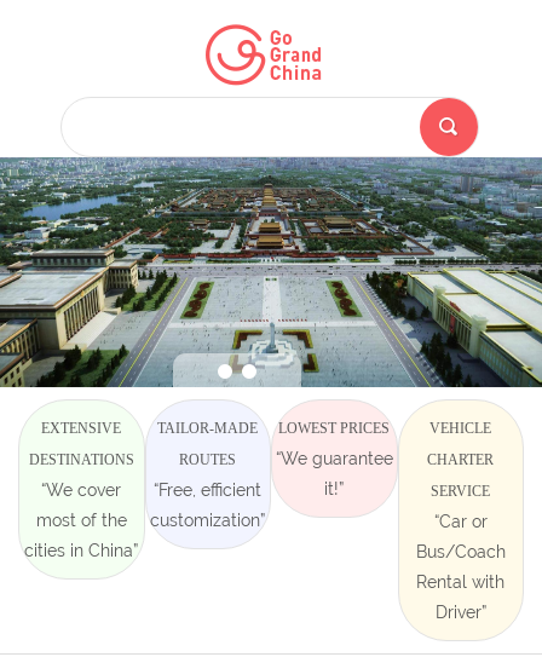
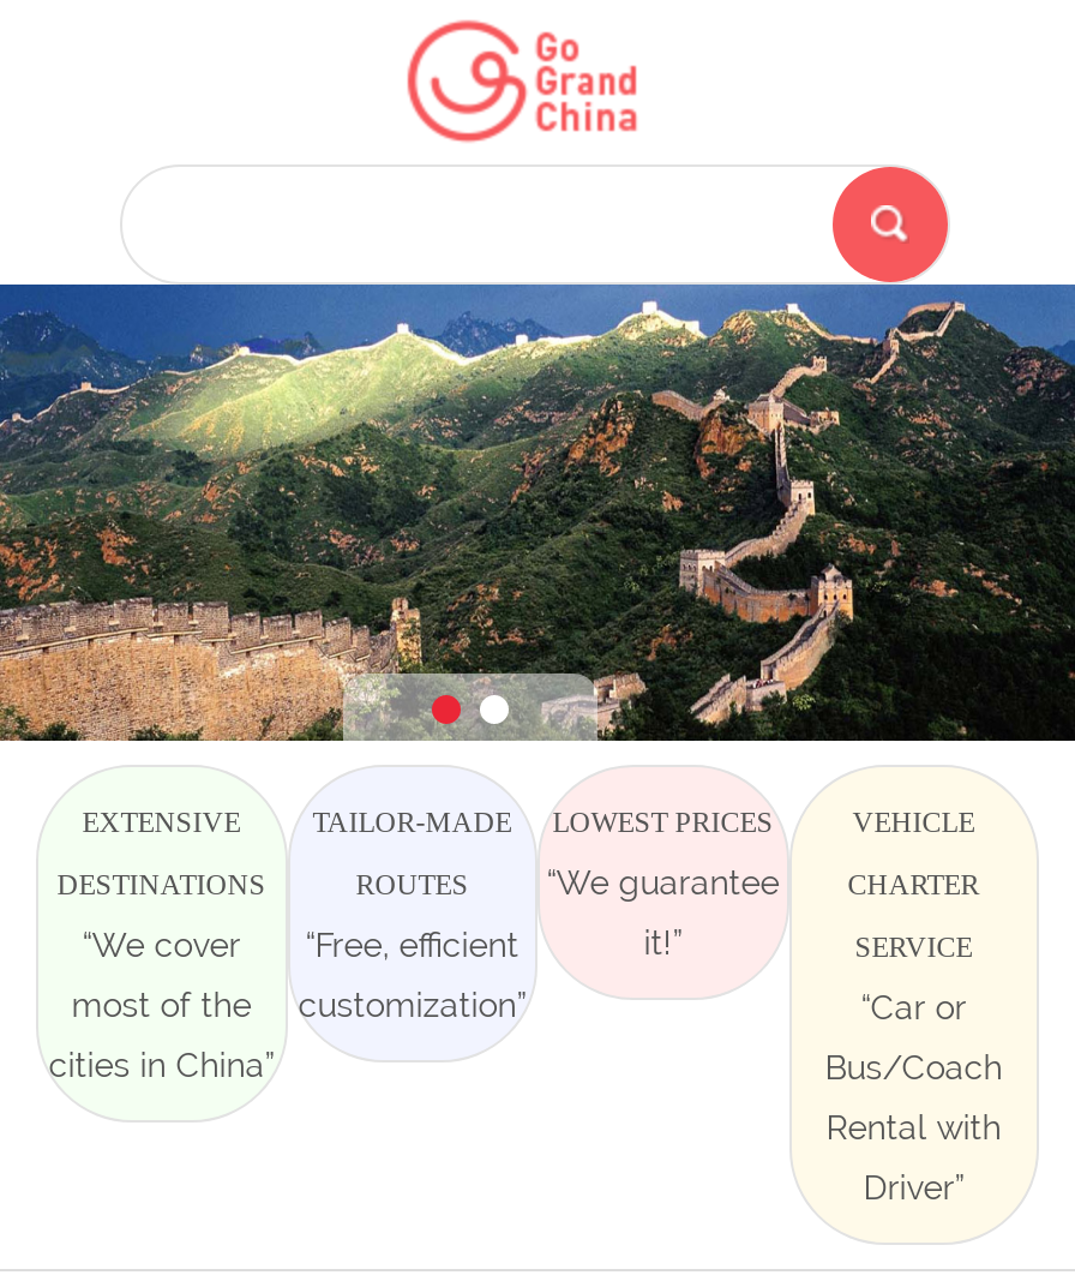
[4,157,538,388] [image] -> [7,285,1068,743] [image]

